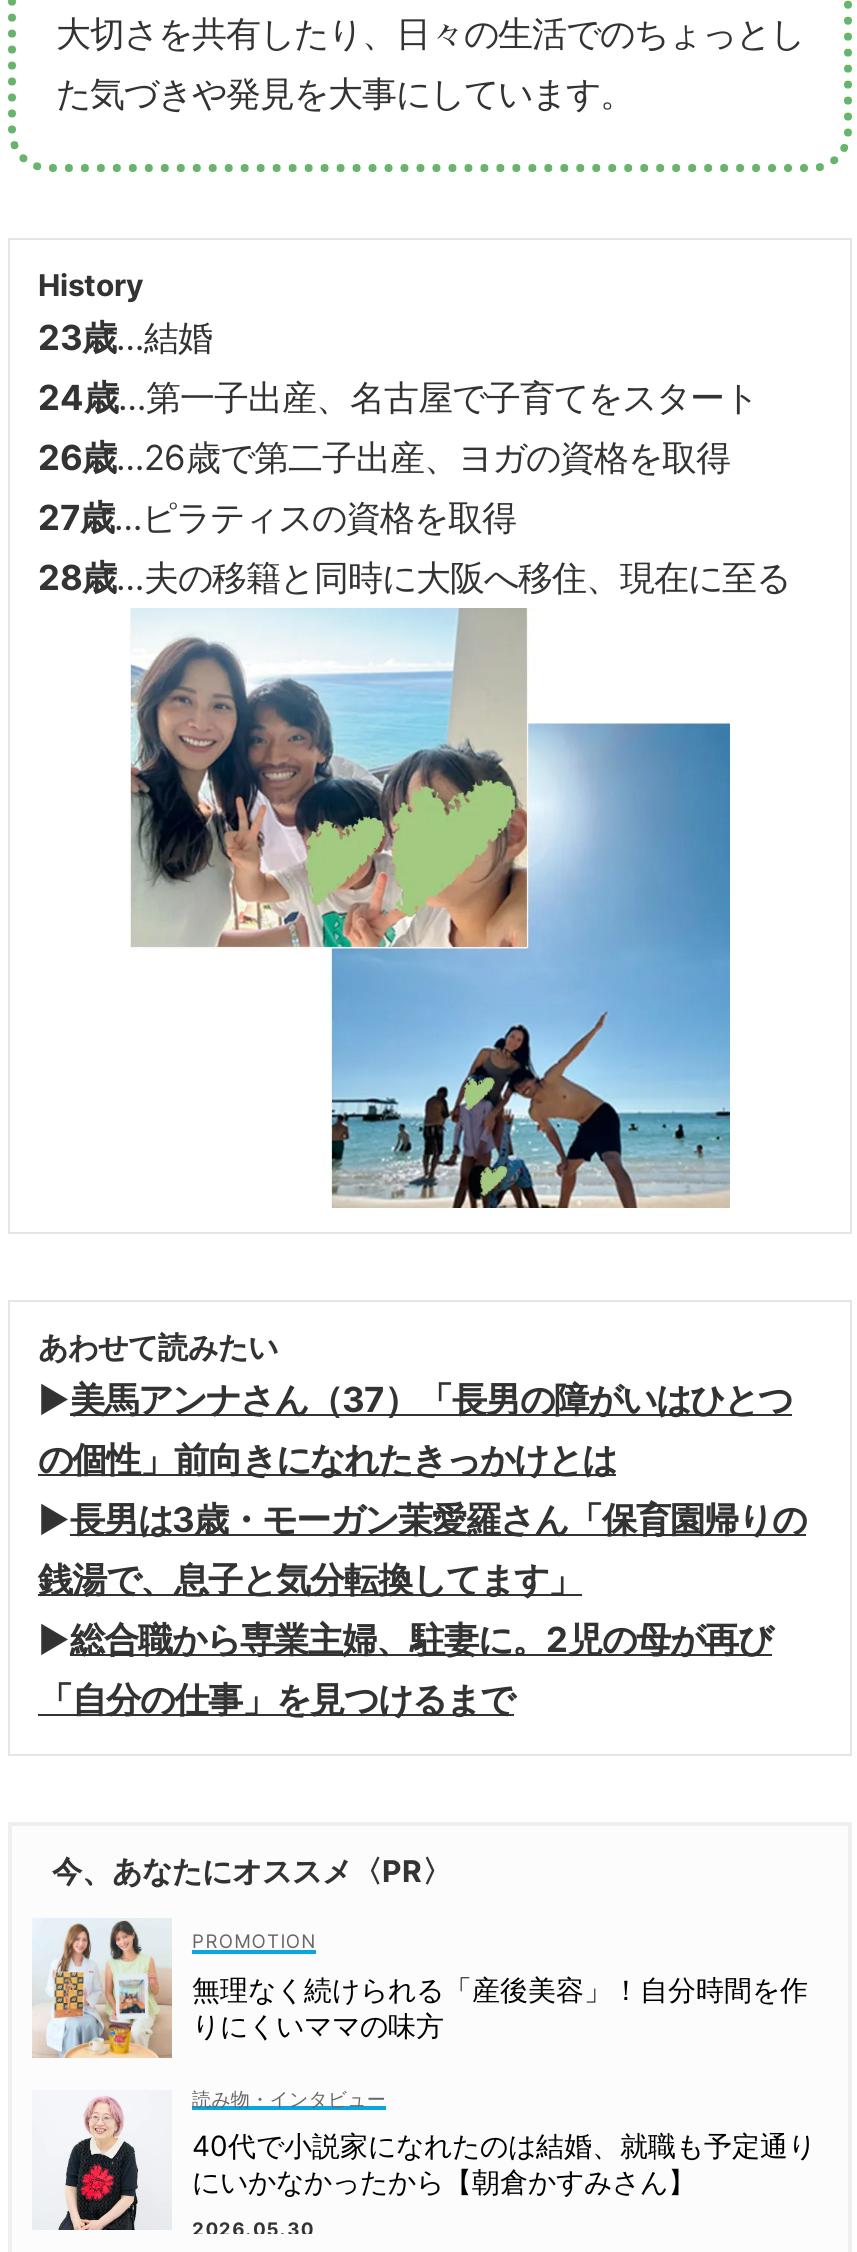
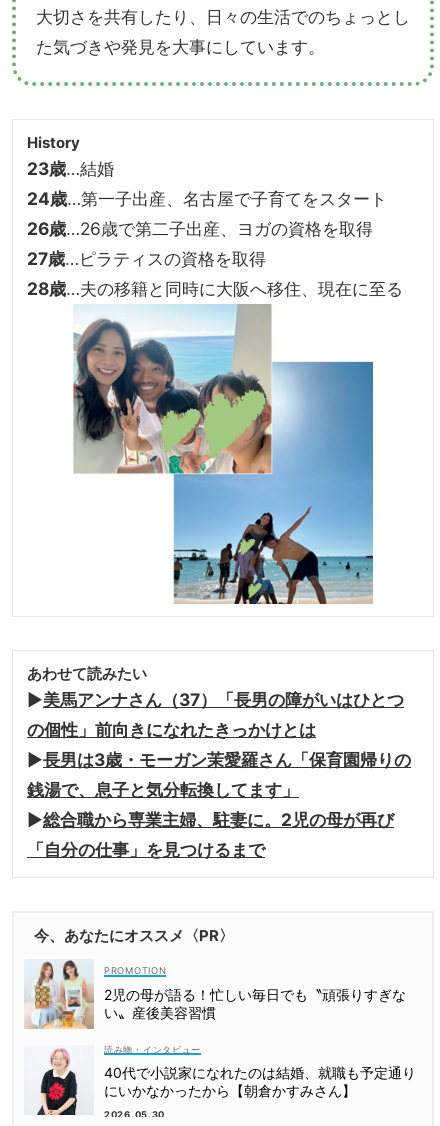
[192,1972,808,2042] 無理なく続けられる「産後美容」！自分時間を作 | りにくいママの味方 -> [104,986,406,1021] 2児の母が語る！忙しい毎日でも〝頑張りすぎな | い〟産後美容習慣

